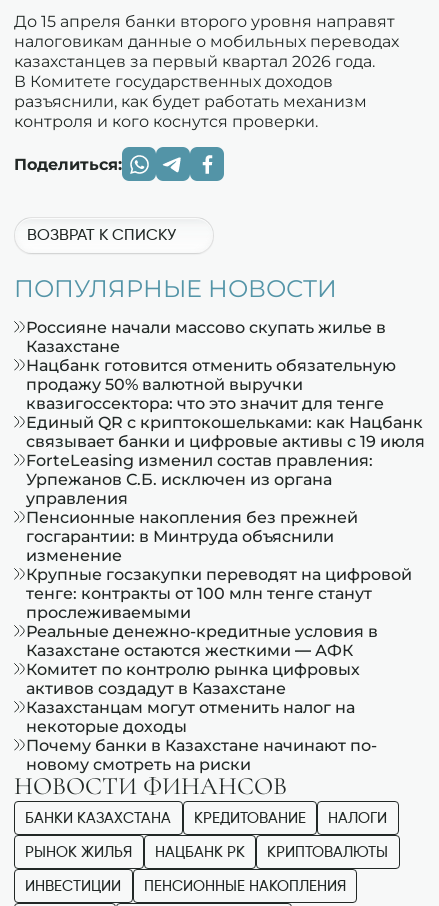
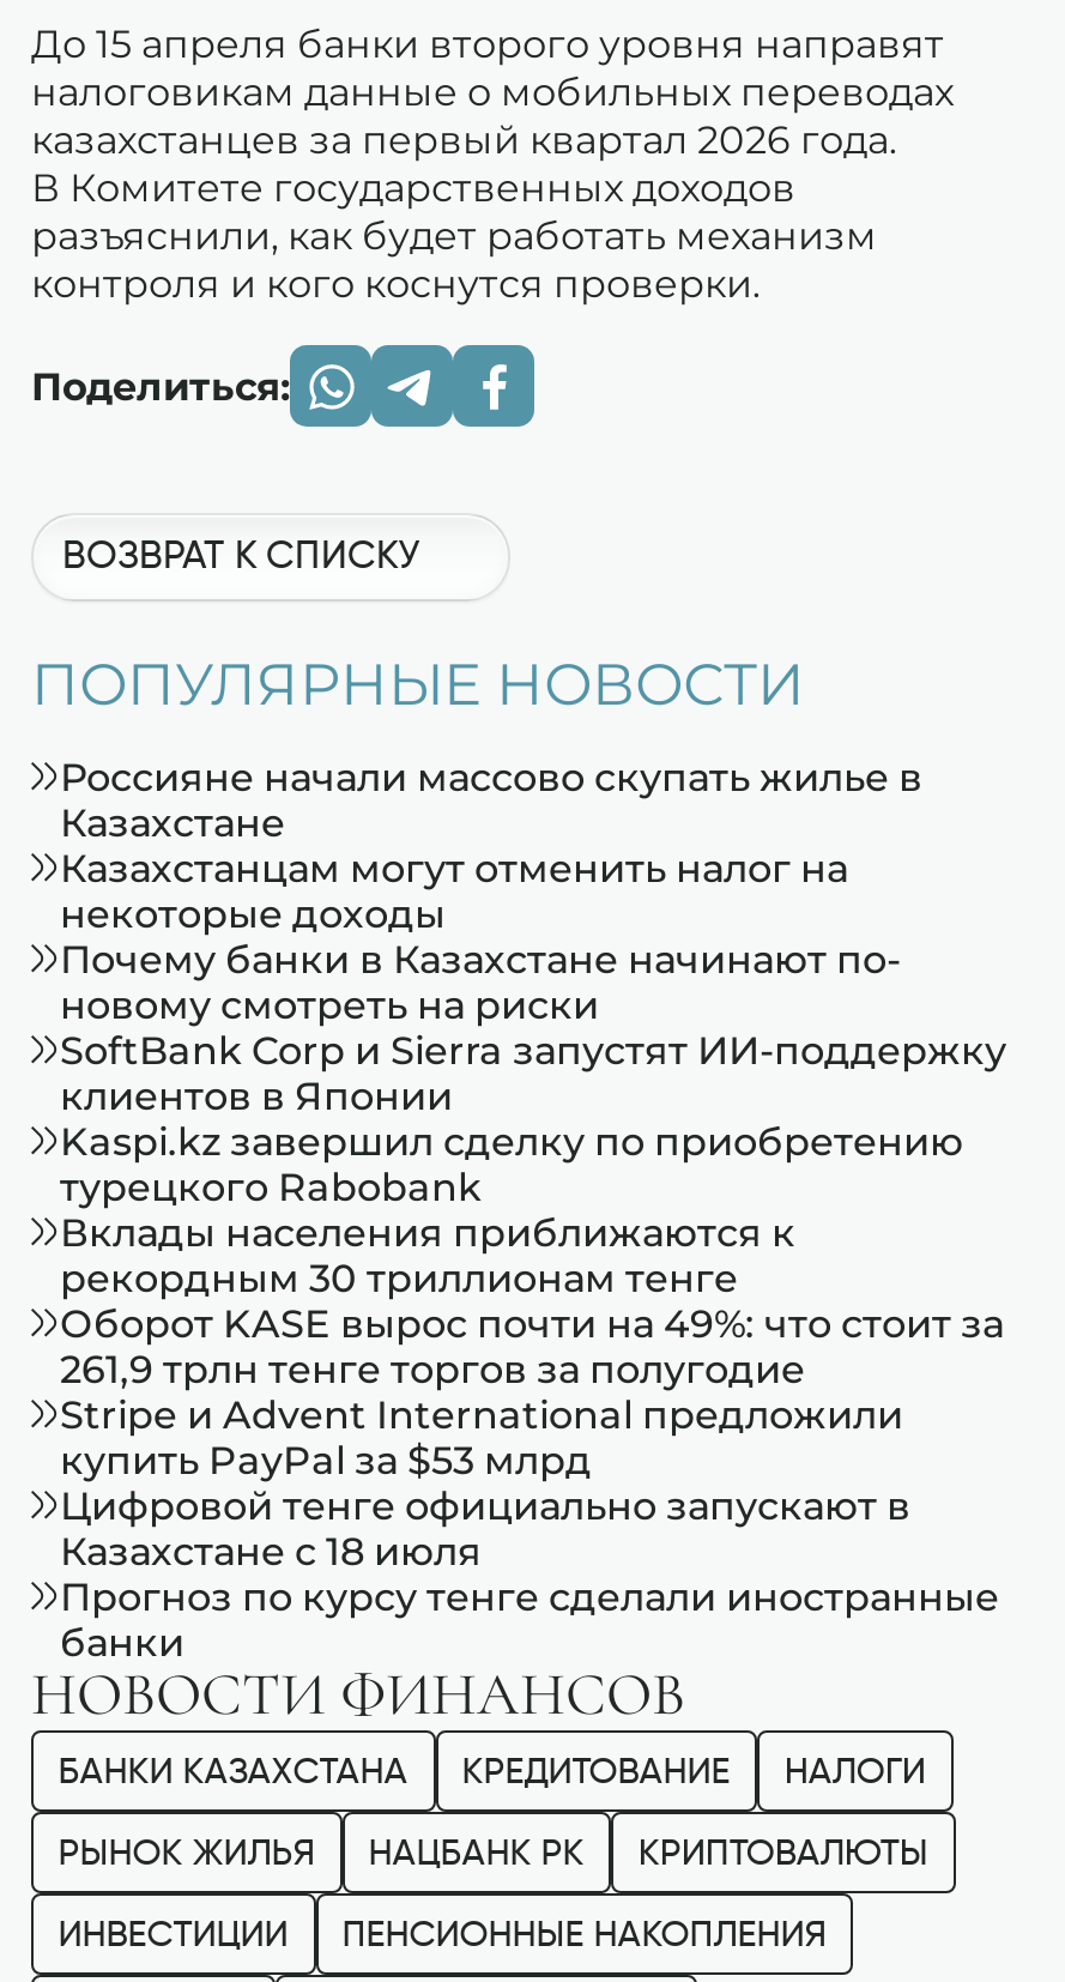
[26,355,425,698] Нацбанк готовится отменить обязательную | продажу 50% валютной выручки | квазигоссектора: что это значит для тенге | Единый QR с криптокошельками: как Нацбанк | связывает банки и цифровые активы с 19 июля | ForteLeasing изменил состав правления: | Урпежанов С.Б. исключен из органа | управления | Пенсионные накопления без прежней | госгарантии: в Минтруда объяснили | изменение | Крупные госзакупки переводят на цифровой | тенге: контракты от 100 млн тенге станут | прослеживаемыми | Реальные денежно-кредитные условия в | Казахстане остаются жесткими — АФК | Комитет по контролю рынка цифровых | активов создадут в Казахстане -> none
moved [26,697,377,774] -> [60,844,901,1028]: Казахстанцам могут отменить налог на | некоторые доходы | Почему банки в Казахстане начинают по- | новому смотреть на риски
none -> [60,1026,1006,1666] SoftBank Corp и Sierra запустят ИИ-поддержку | клиентов в Японии | Kaspi.kz завершил сделку по приобретению | турецкого Rabobank | Вклады населения приближаются к | рекордным 30 триллионам тенге | Оборот KASE вырос почти на 49%: что стоит за | 261,9 трлн тенге торгов за полугодие | Stripe и Advent International предложили | купить PayPal за $53 млрд | Цифровой тенге официально запускают в | Казахстане с 18 июля | Прогноз по курсу тенге сделали иностранные | банки

